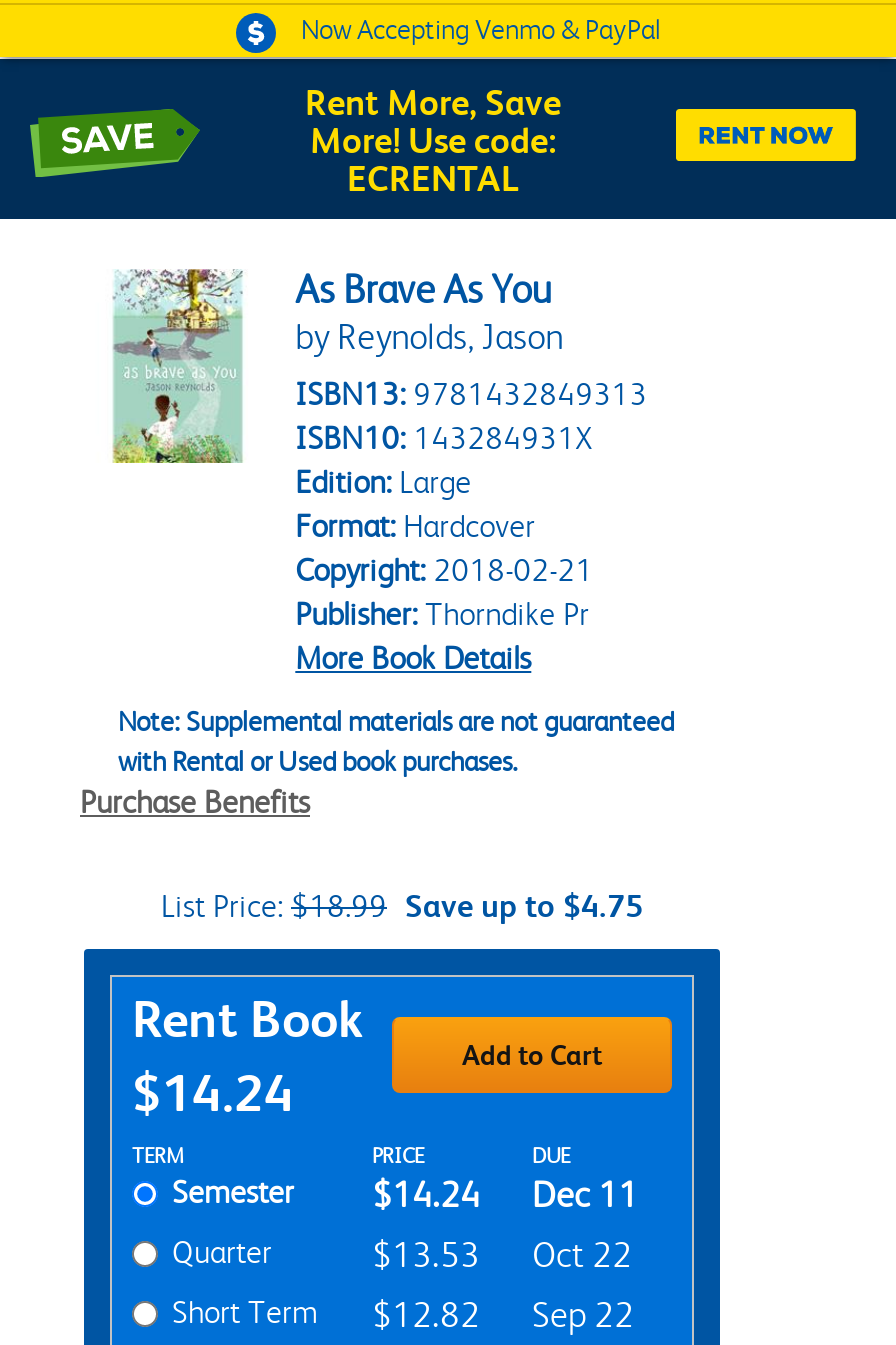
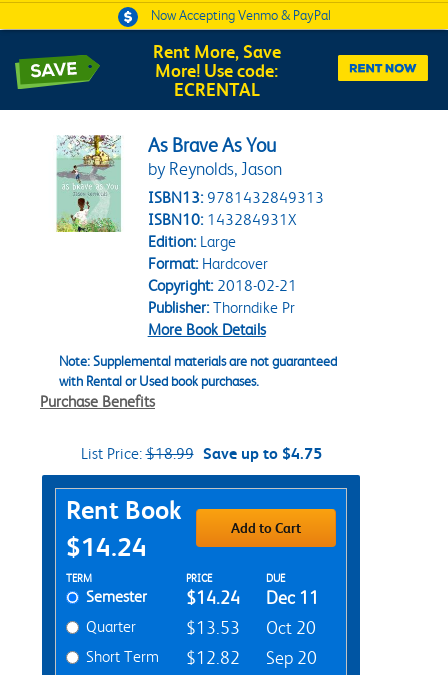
[372,1235,632,1275] $13.53 Oct 22 -> [186,618,316,638] $13.53 Oct 20
[172,1293,634,1335] Short Term $12.82 Sep 22 -> [86,647,317,668] Short Term $12.82 Sep 20

